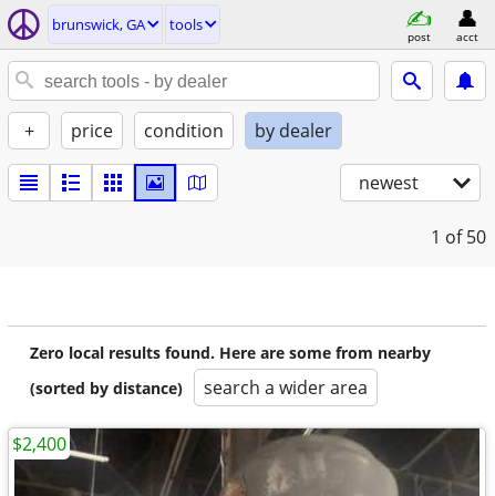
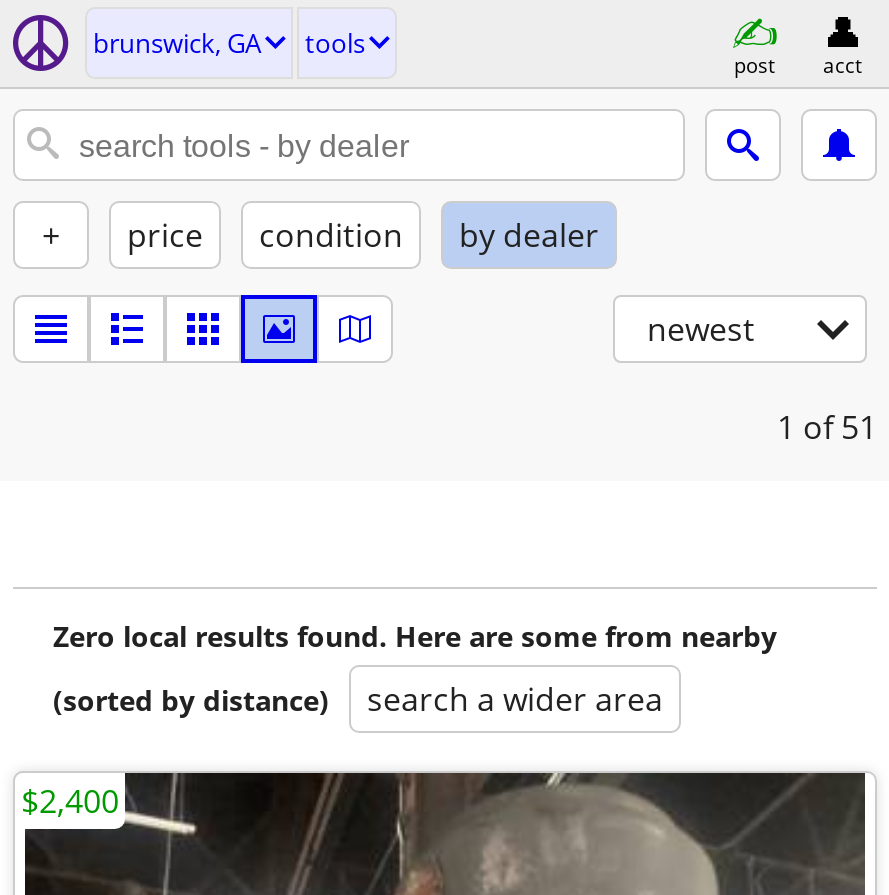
[431,225,486,249] 1 of 50 -> [777,405,877,449] 1 of 51

